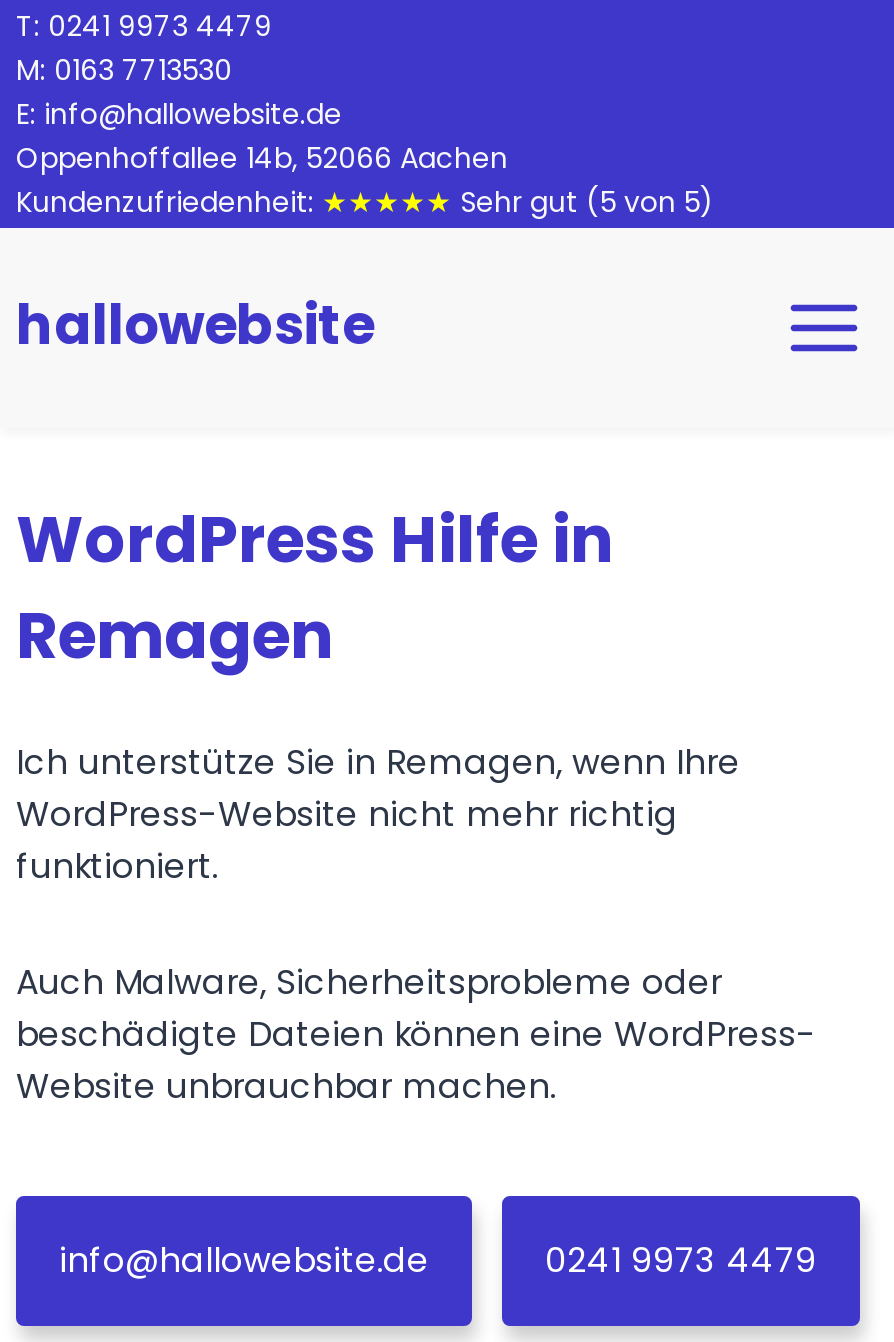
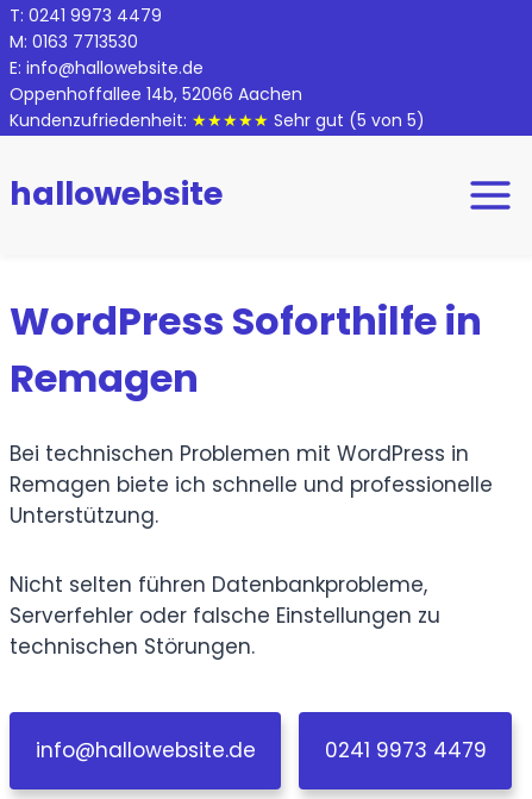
[16,494,614,584] WordPress Hilfe in -> [10,294,482,348] WordPress Soforthilfe in
[16,737,740,889] Ich unterstütze Sie in Remagen, wenn Ihre | WordPress-Website nicht mehr richtig | funktioniert. -> [10,439,493,529] Bei technischen Problemen mit WordPress in | Remagen biete ich schnelle und professionelle | Unterstützung.
[16,957,816,1109] Auch Malware, Sicherheitsprobleme oder | beschädigte Dateien können eine WordPress- | Website unbrauchbar machen. -> [10,570,440,660] Nicht selten führen Datenbankprobleme, | Serverfehler oder falsche Einstellungen zu | technischen Störungen.

